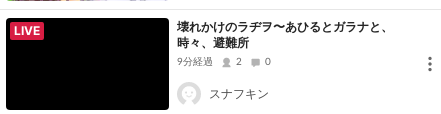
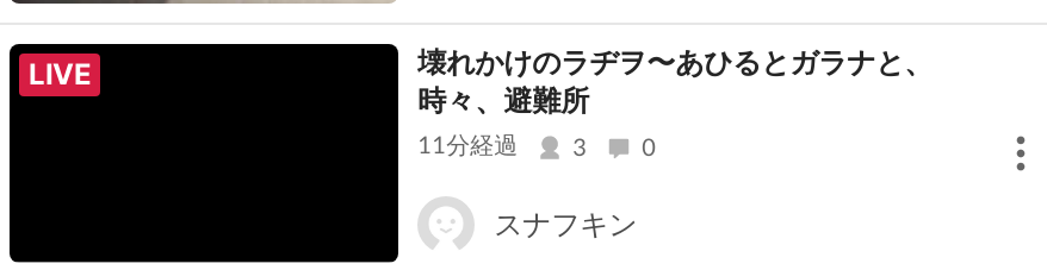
[177,57,213,67] 9分経過 -> [418,136,518,159] 11分経過
[236,57,242,67] 2 -> [573,137,587,161] 3

